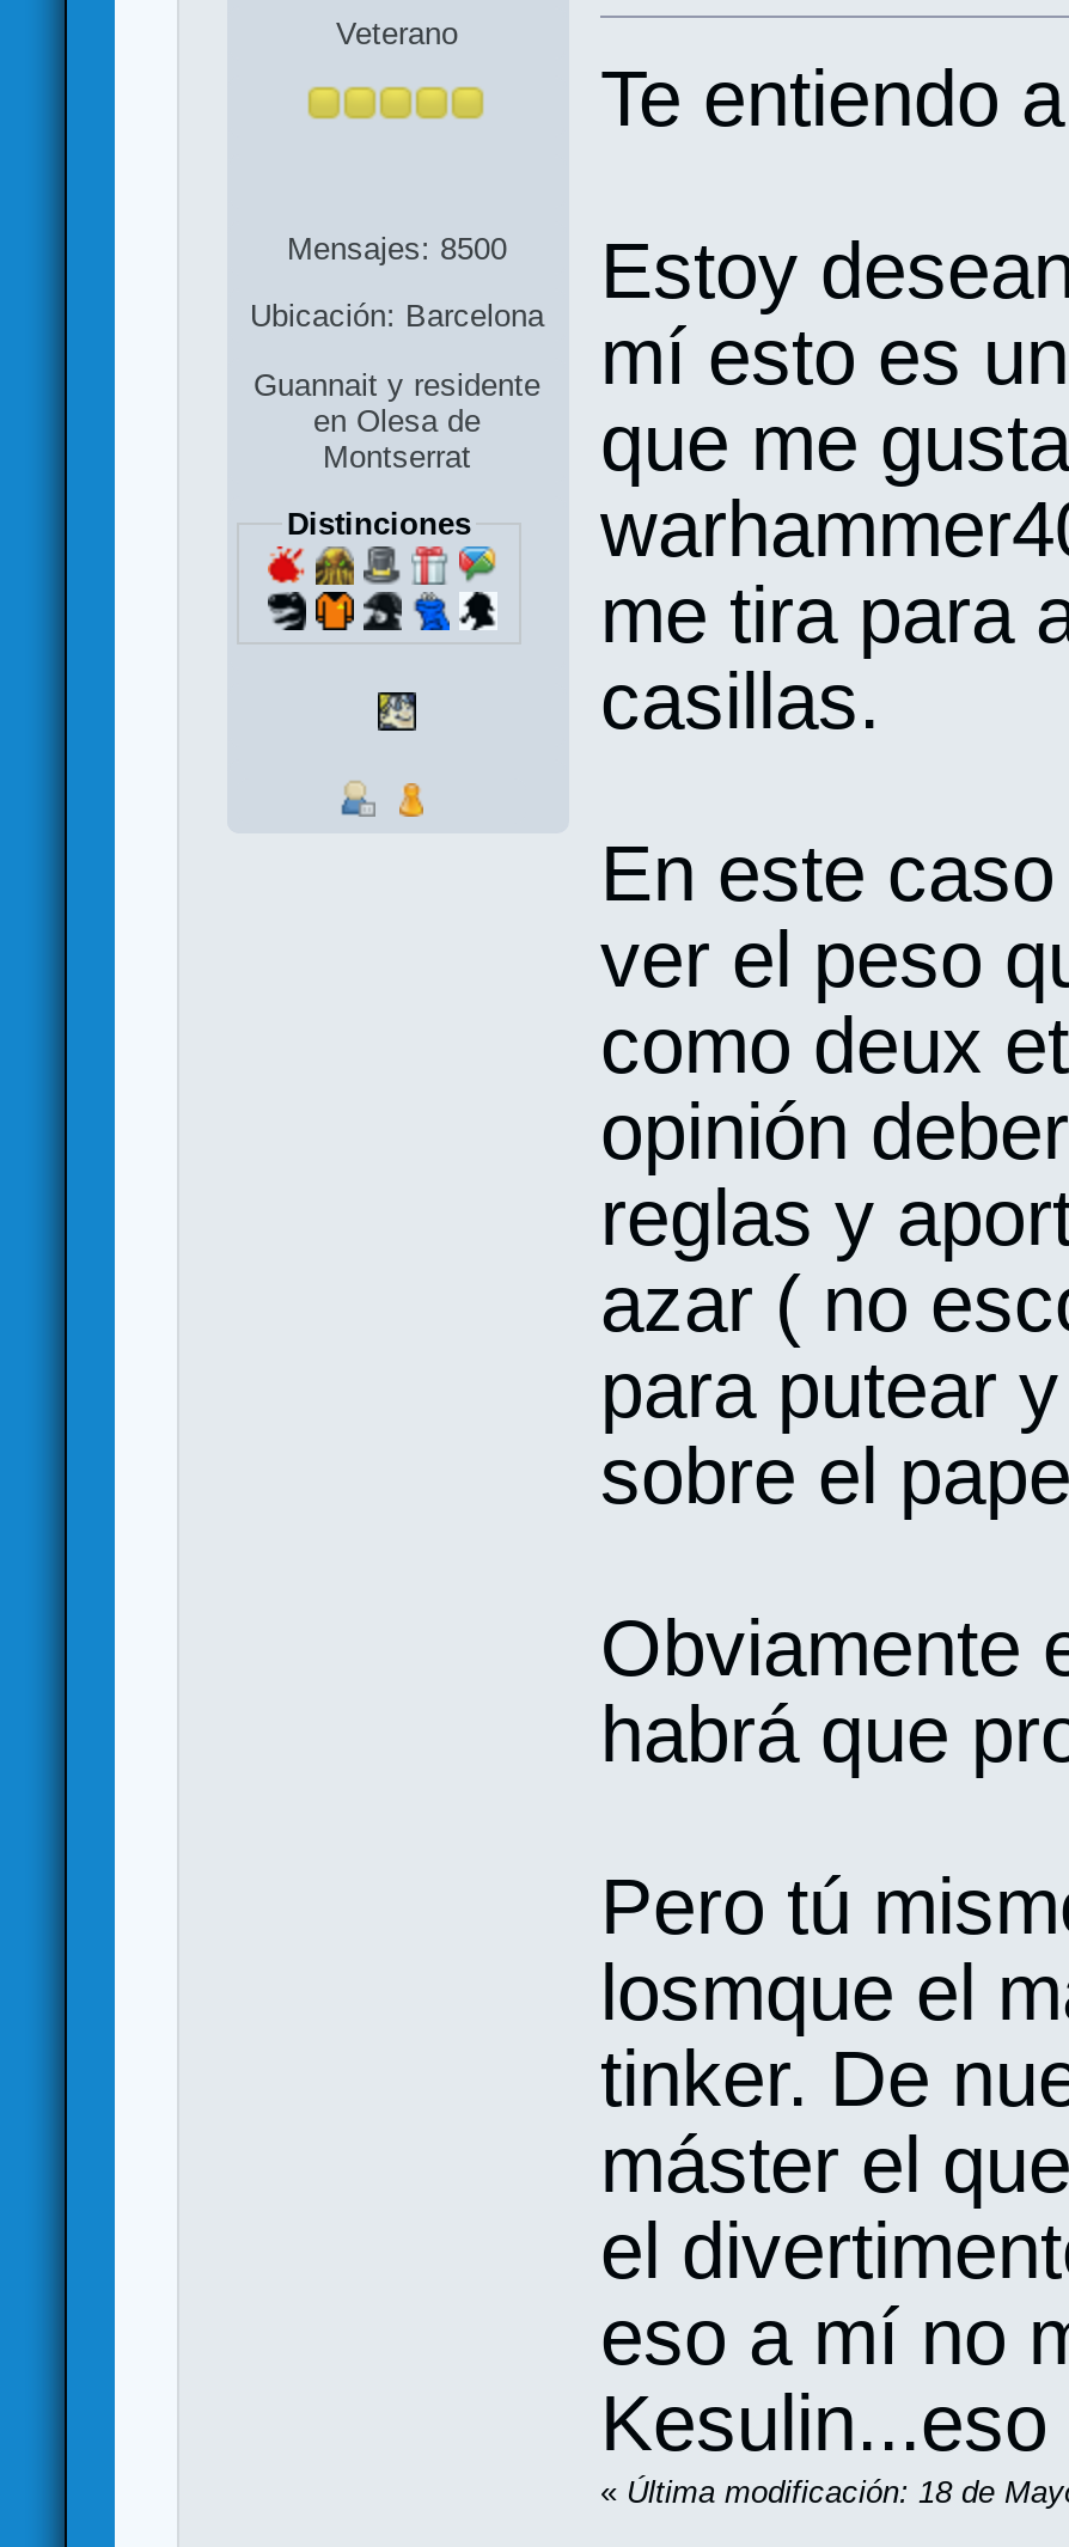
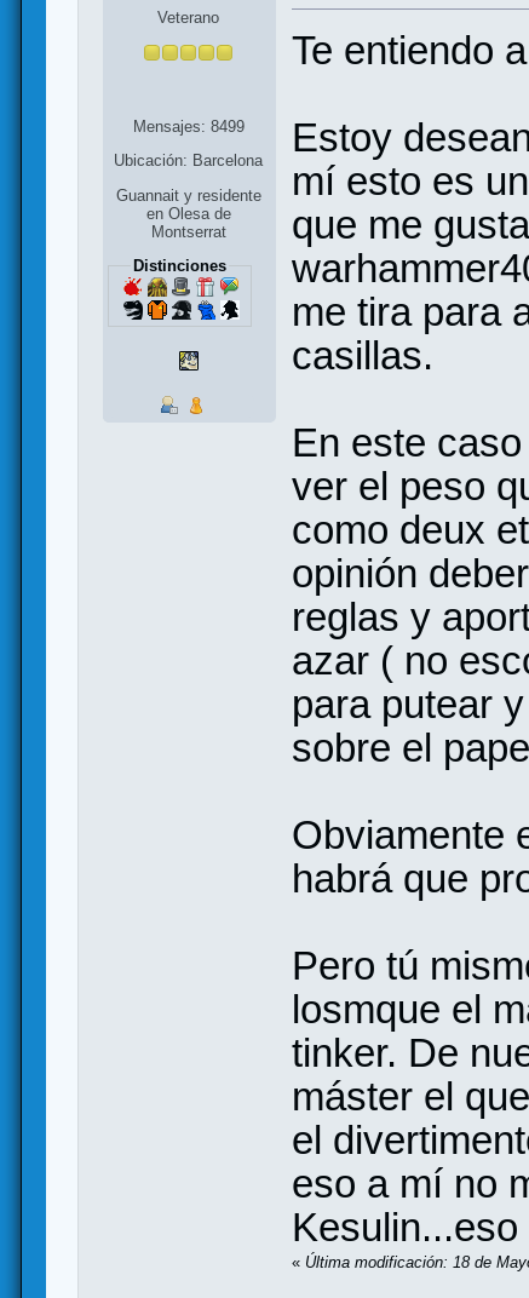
[287,230,507,266] Mensajes: 8500 -> [133,117,244,135] Mensajes: 8499

